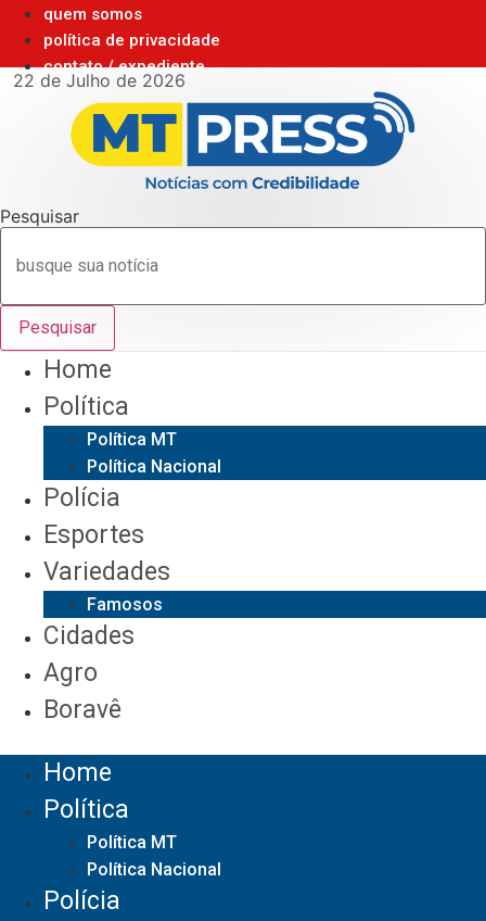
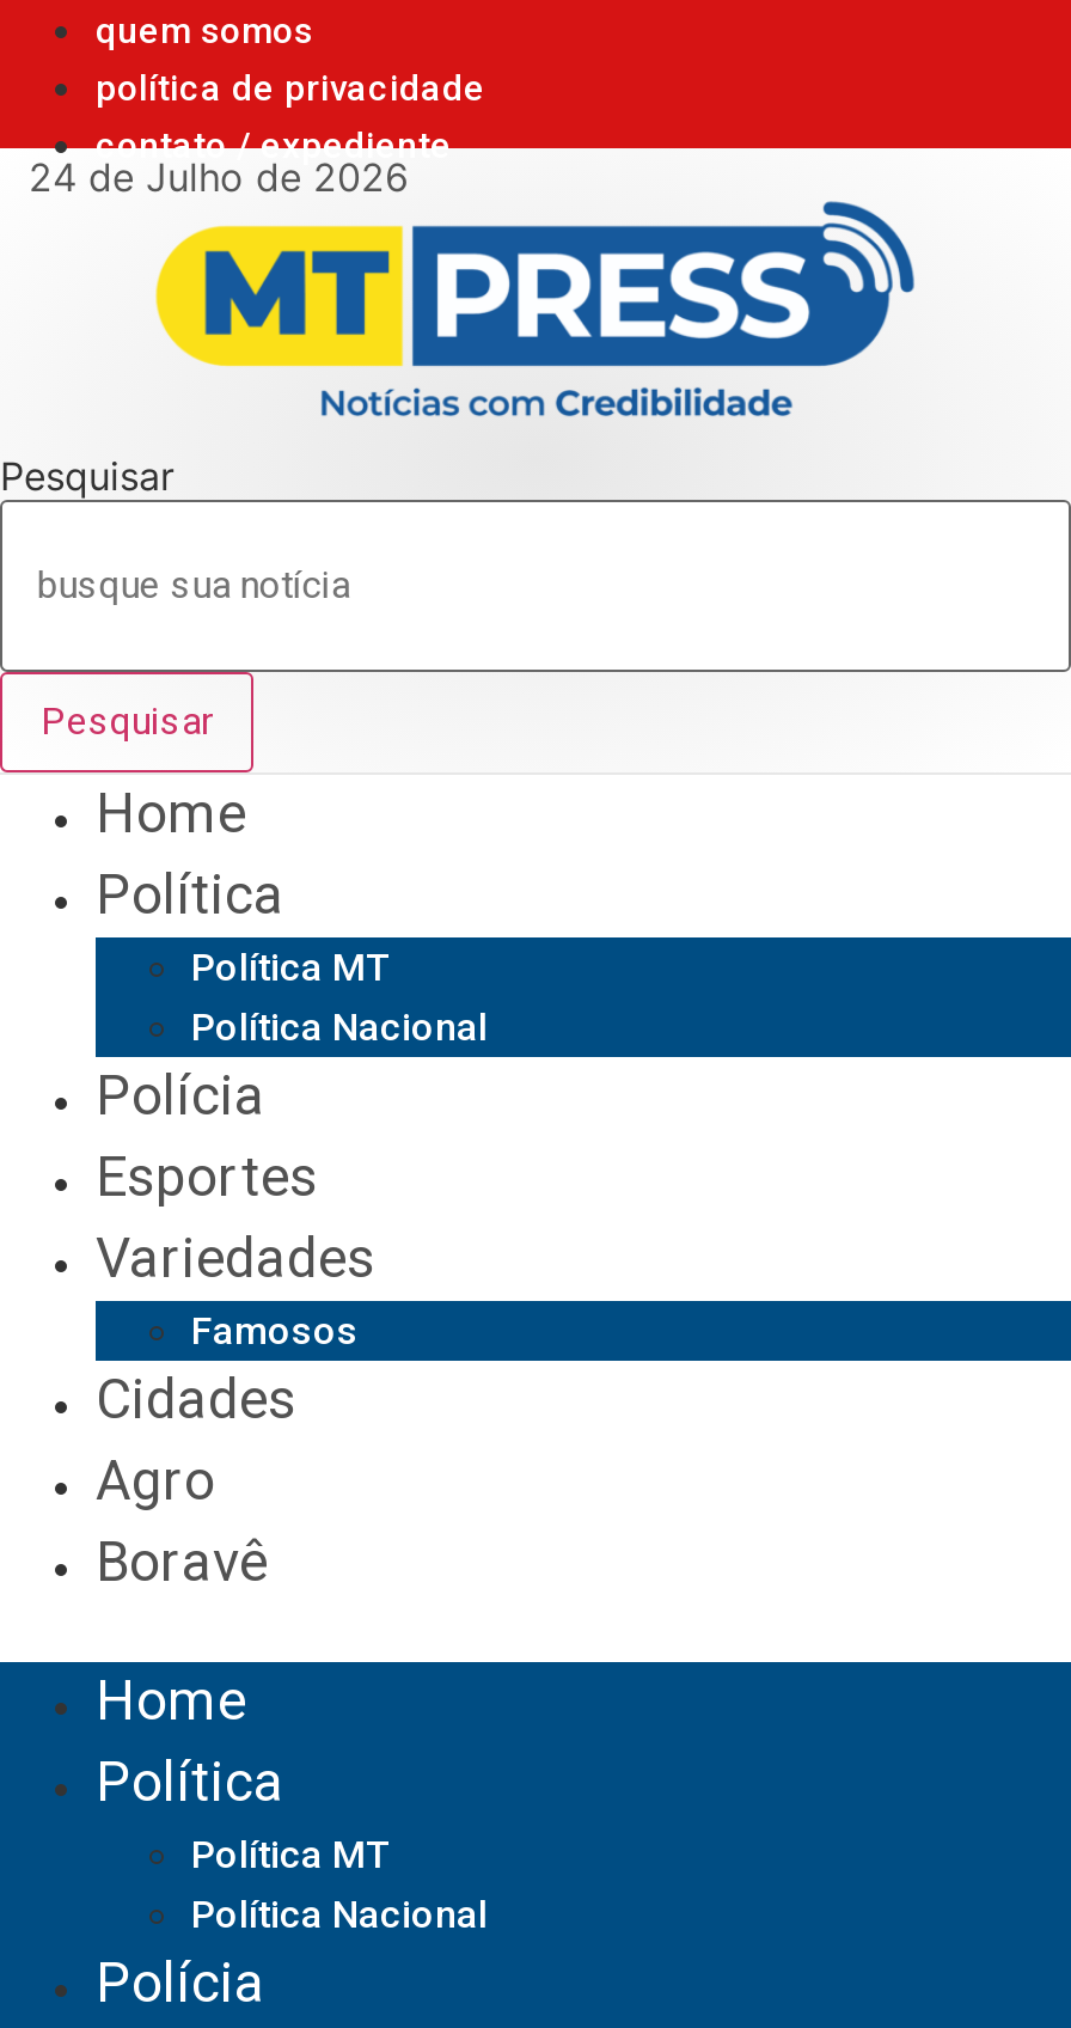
[13,70,186,91] 22 de Julho de 2026 -> [29,153,409,201] 24 de Julho de 2026

